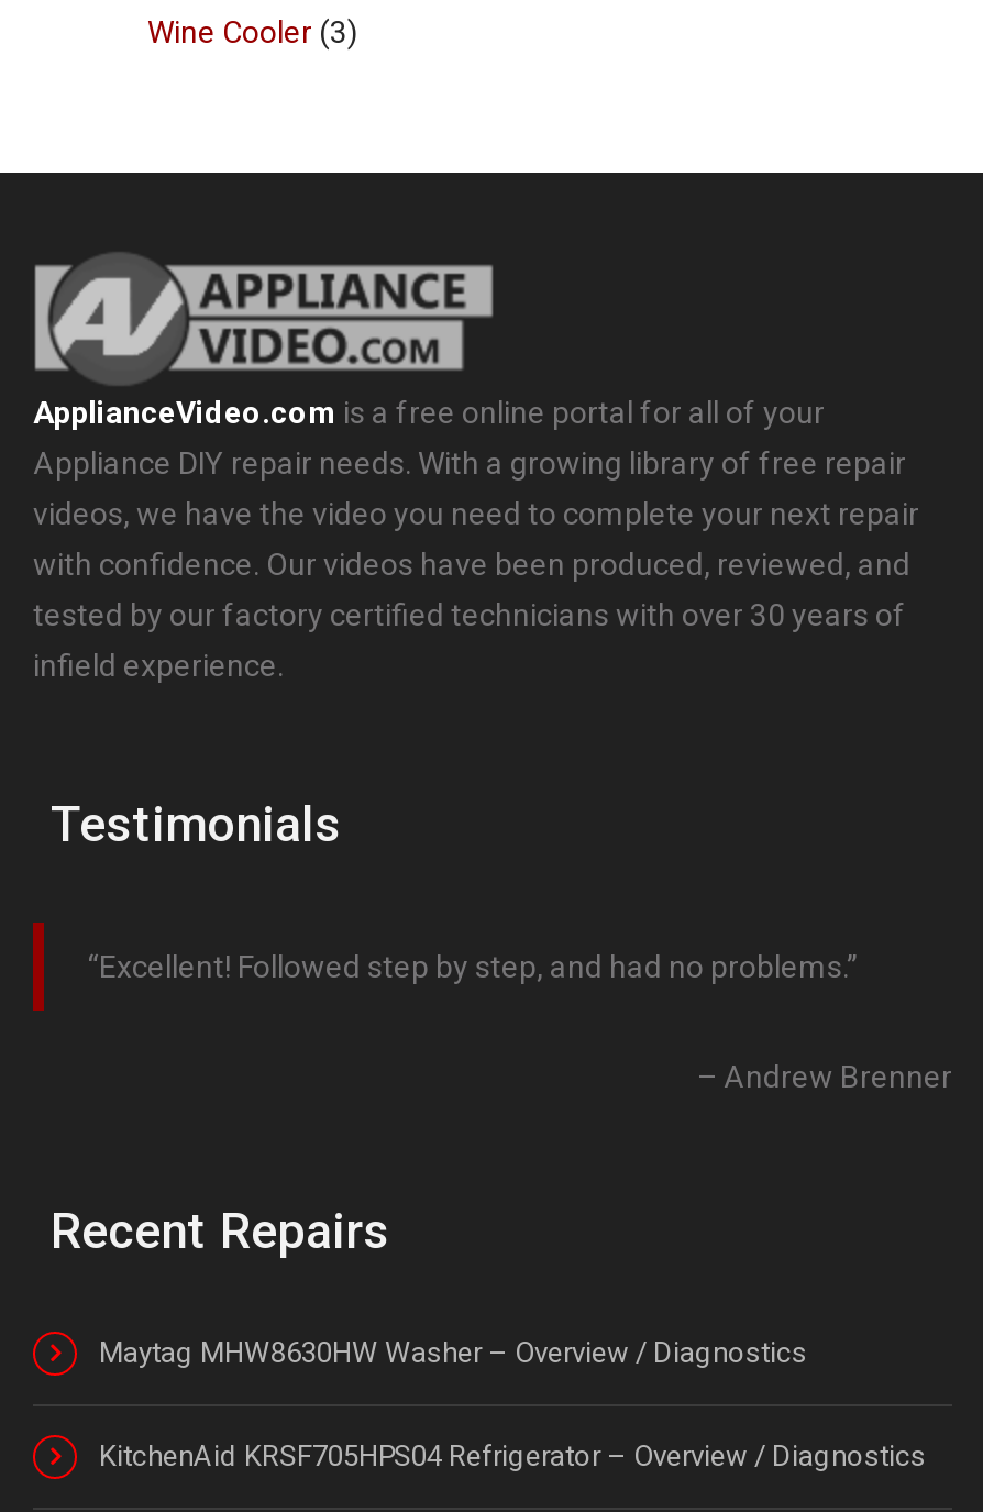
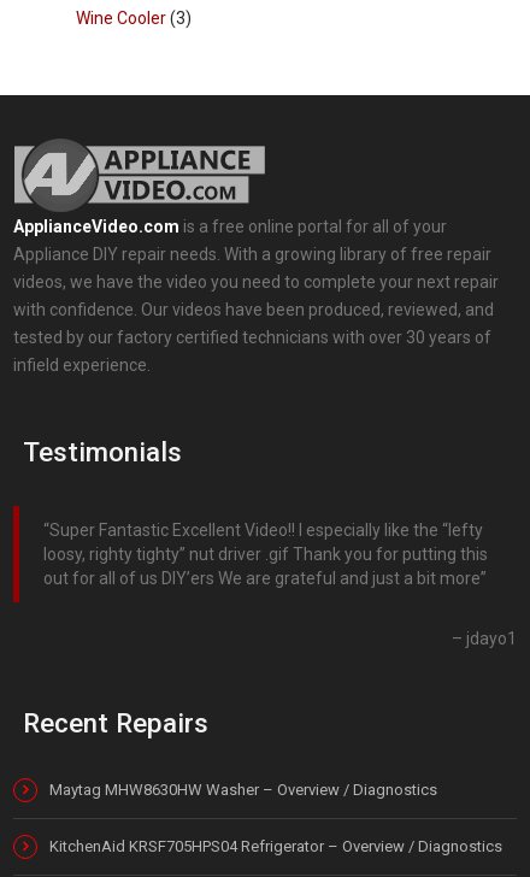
[99,948,847,983] Excellent! Followed step by step, and had no problems. -> [43,520,488,587] Super Fantastic Excellent Video!! I especially like the “lefty | loosy, righty tighty” nut driver .gif Thank you for putting this | out for all of us DIY’ers We are grateful and just a bit more
[724,1058,952,1093] Andrew Brenner -> [466,628,517,648] jdayo1

